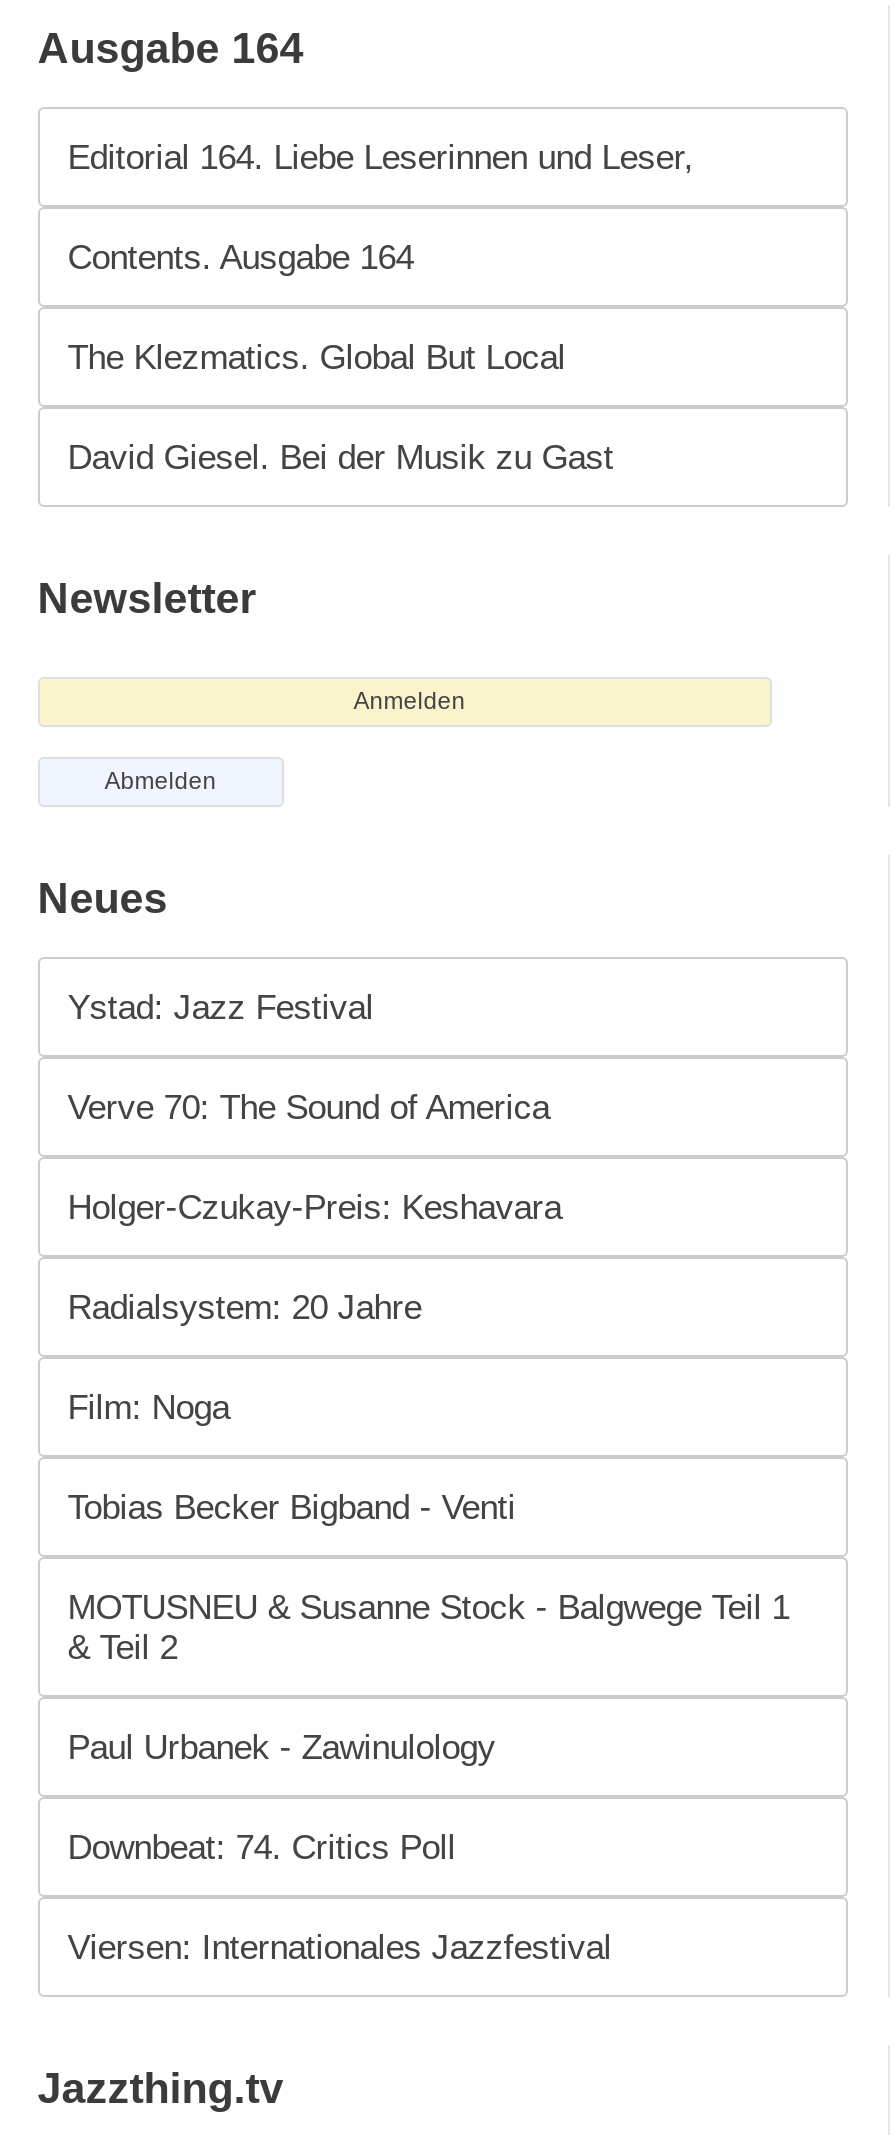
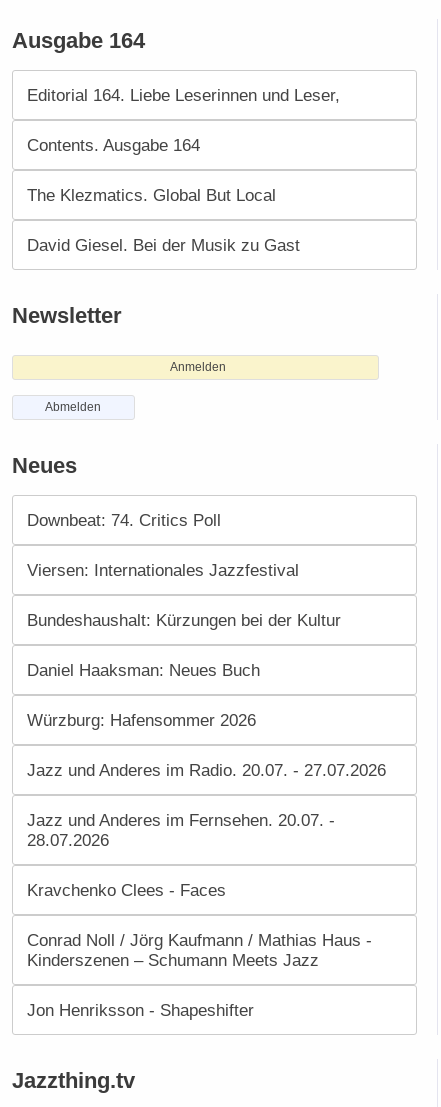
[68,987,790,1767] Ystad: Jazz Festival | Verve 70: The Sound of America | Holger-Czukay-Preis: Keshavara | Radialsystem: 20 Jahre | Film: Noga | Tobias Becker Bigband - Venti | MOTUSNEU & Susanne Stock - Balgwege Teil 1 | & Teil 2 | Paul Urbanek - Zawinulology -> none
moved [68,1827,612,1967] -> [27,510,299,580]: Downbeat: 74. Critics Poll | Viersen: Internationales Jazzfestival
none -> [27,610,386,1020] Bundeshaushalt: Kürzungen bei der Kultur | Daniel Haaksman: Neues Buch | Würzburg: Hafensommer 2026 | Jazz und Anderes im Radio. 20.07. - 27.07.2026 | Jazz und Anderes im Fernsehen. 20.07. - | 28.07.2026 | Kravchenko Clees - Faces | Conrad Noll / Jörg Kaufmann / Mathias Haus - | Kinderszenen – Schumann Meets Jazz | Jon Henriksson - Shapeshifter

